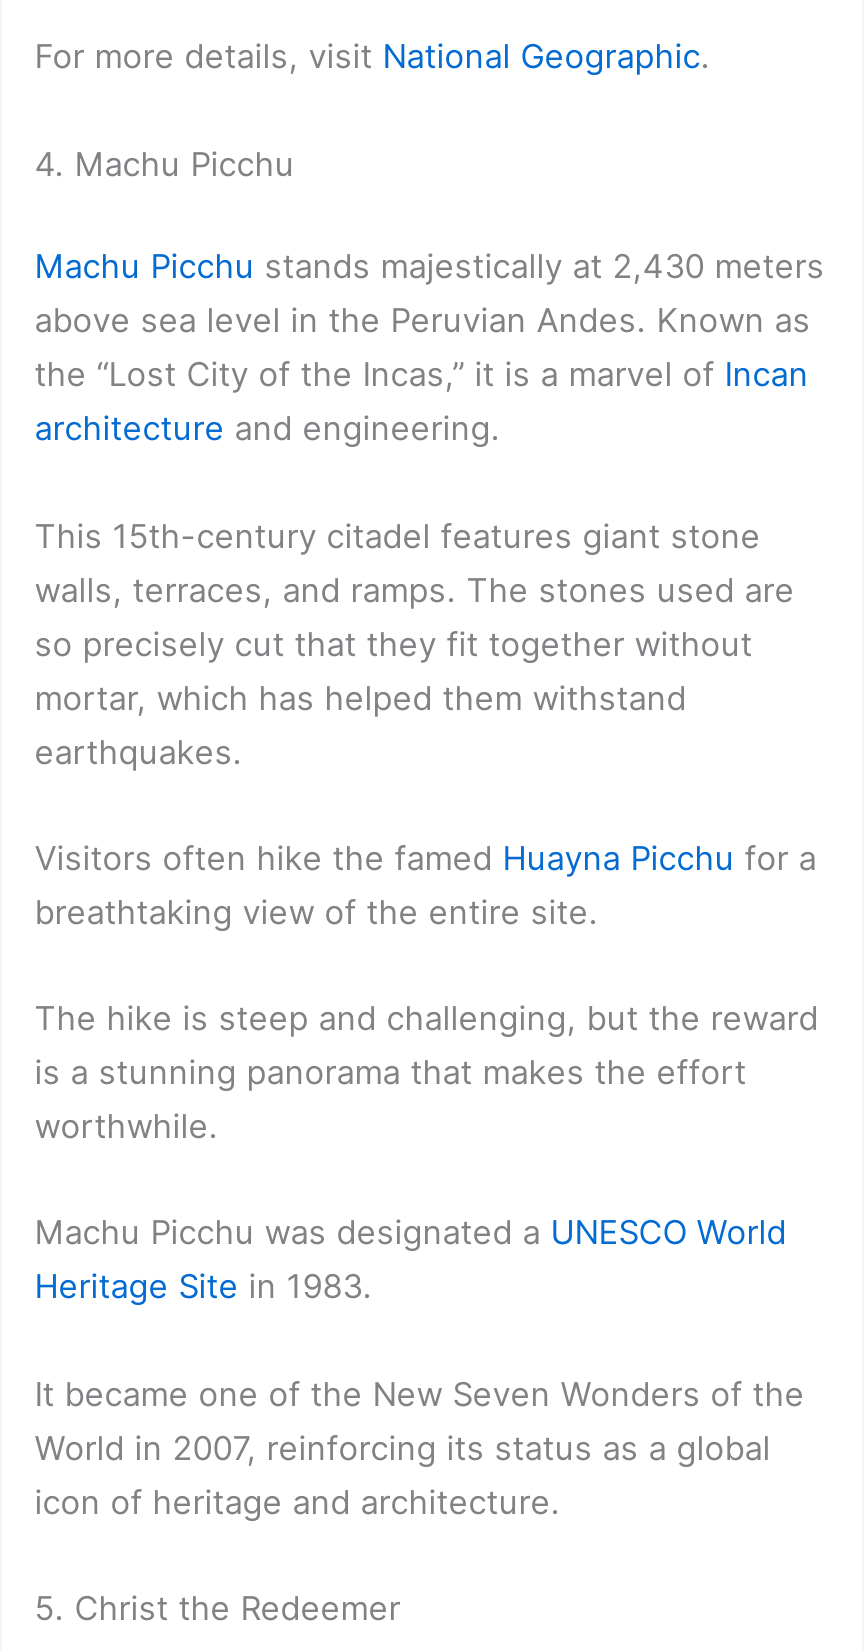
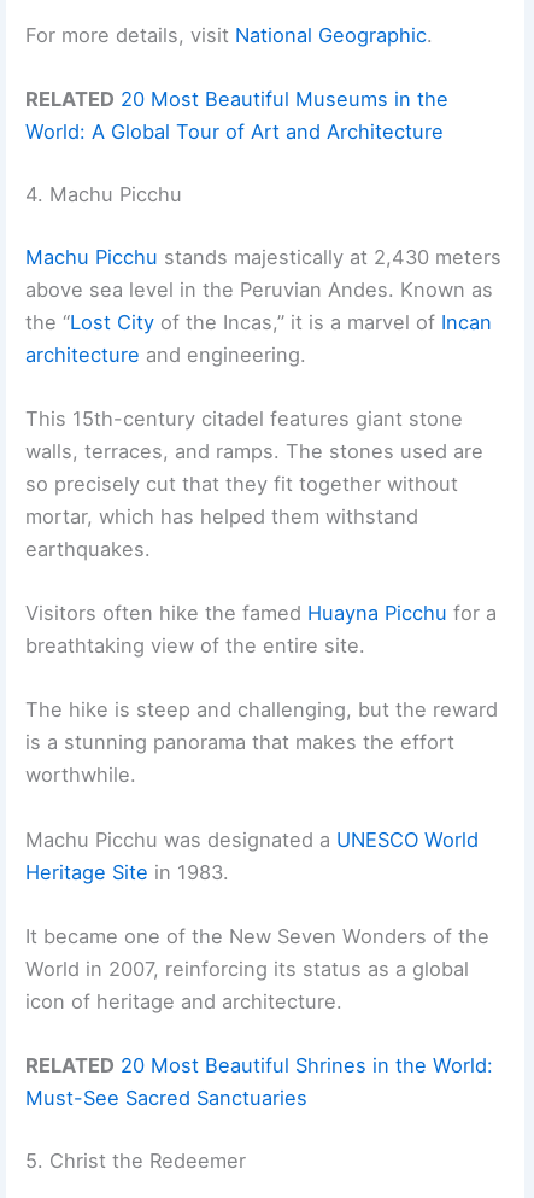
none -> [26,87,449,144] RELATED 20 Most Beautiful Museums in the | World: A Global Tour of Art and Architecture
none -> [26,1053,493,1110] RELATED 20 Most Beautiful Shrines in the World: | Must-See Sacred Sanctuaries

